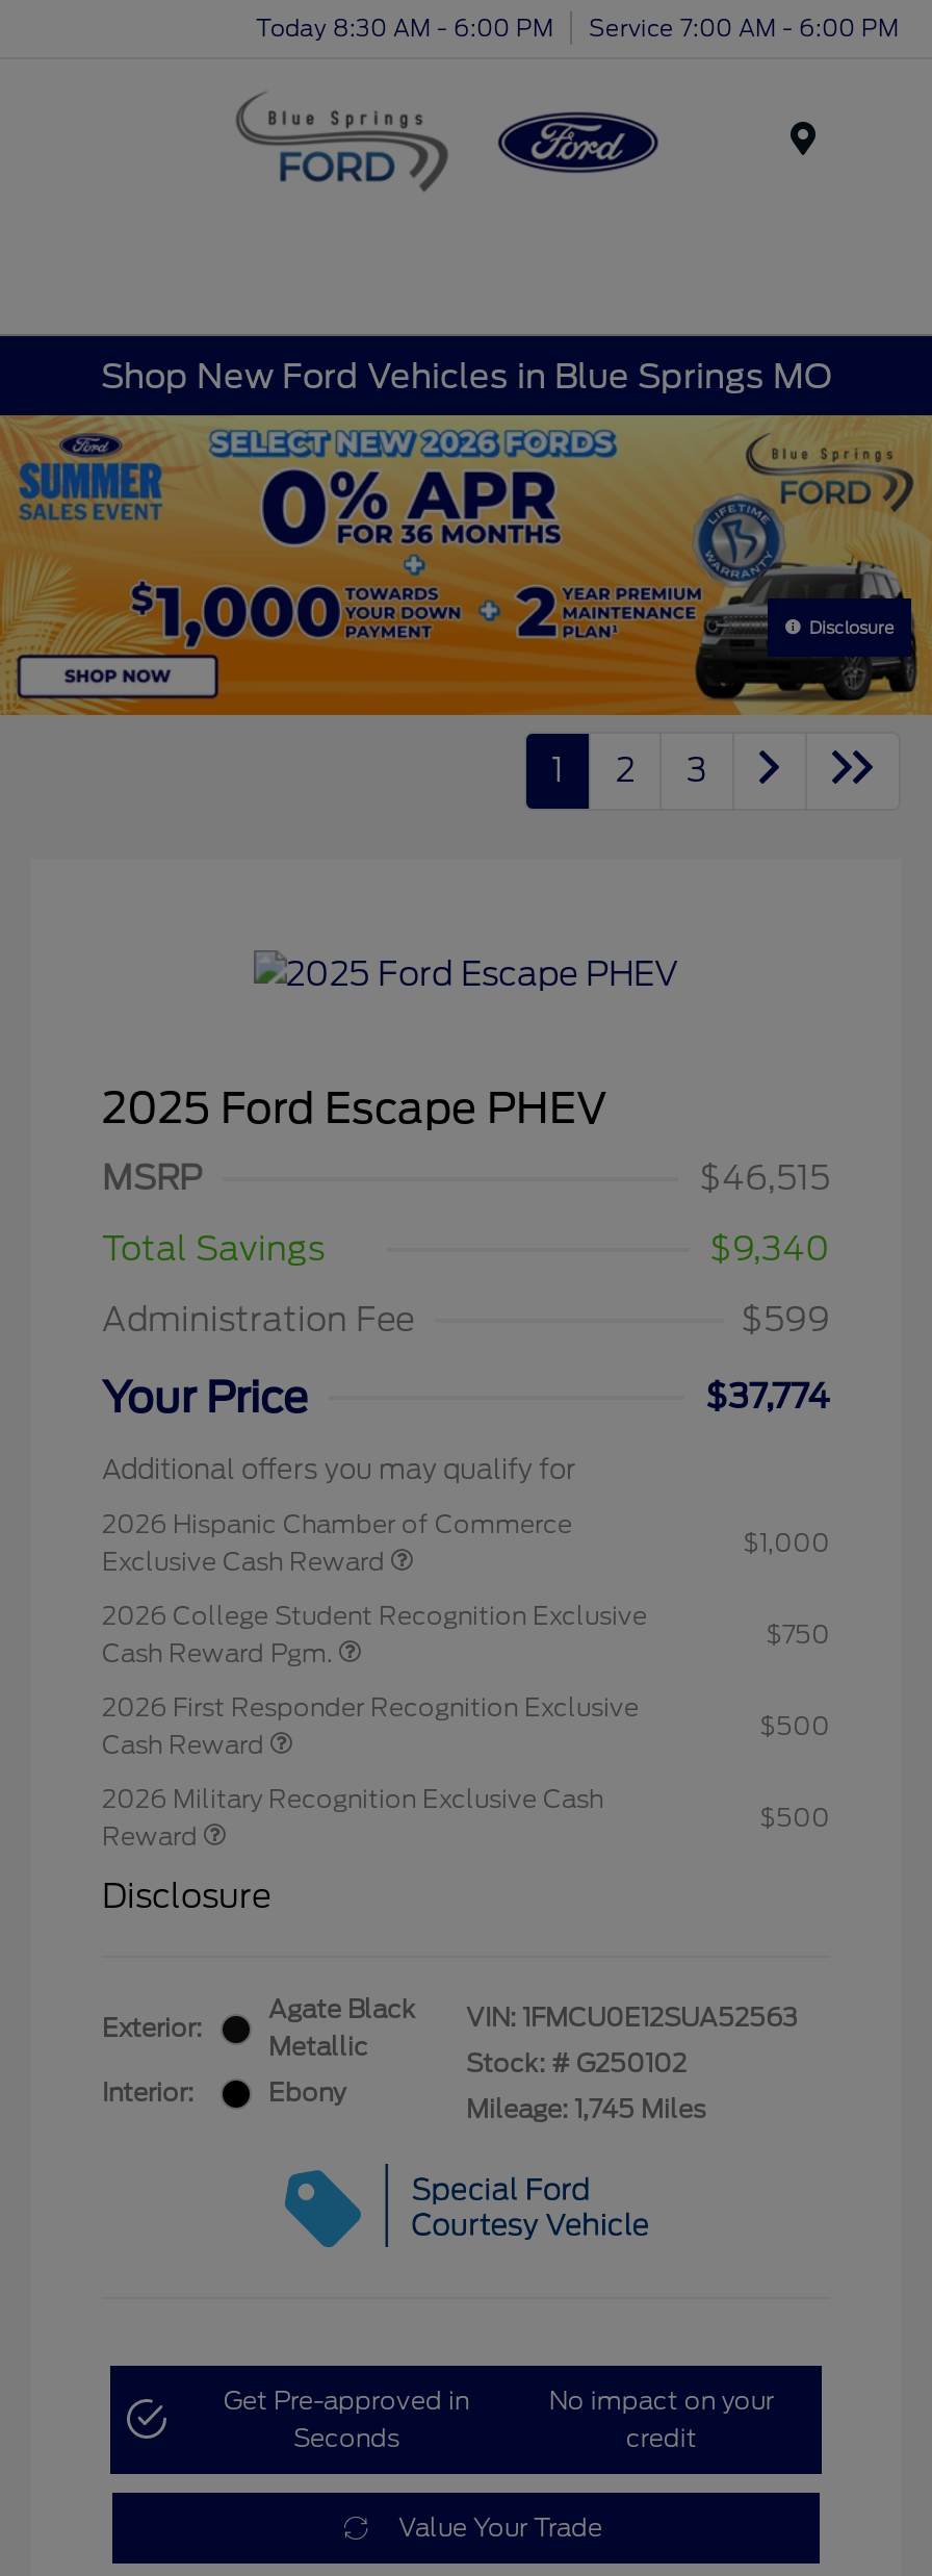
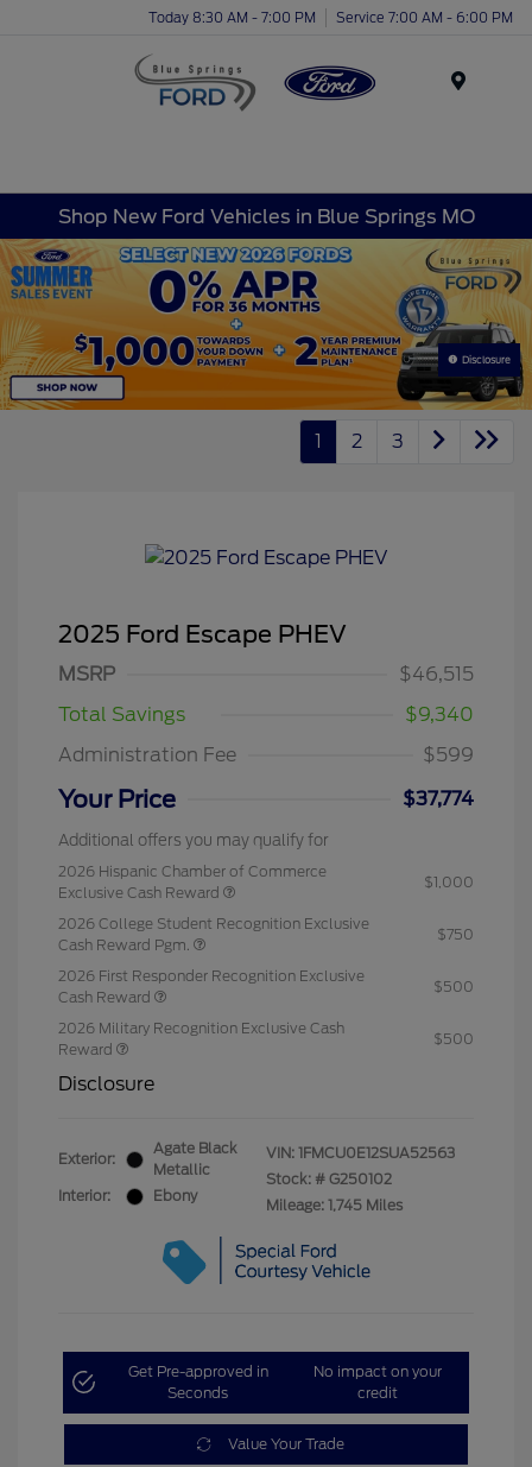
[256,12,899,42] Today 8:30 AM - 6:00 PM Service 7:00 AM - 6:00 PM -> [148,9,513,26] Today 8:30 AM - 7:00 PM Service 7:00 AM - 6:00 PM

